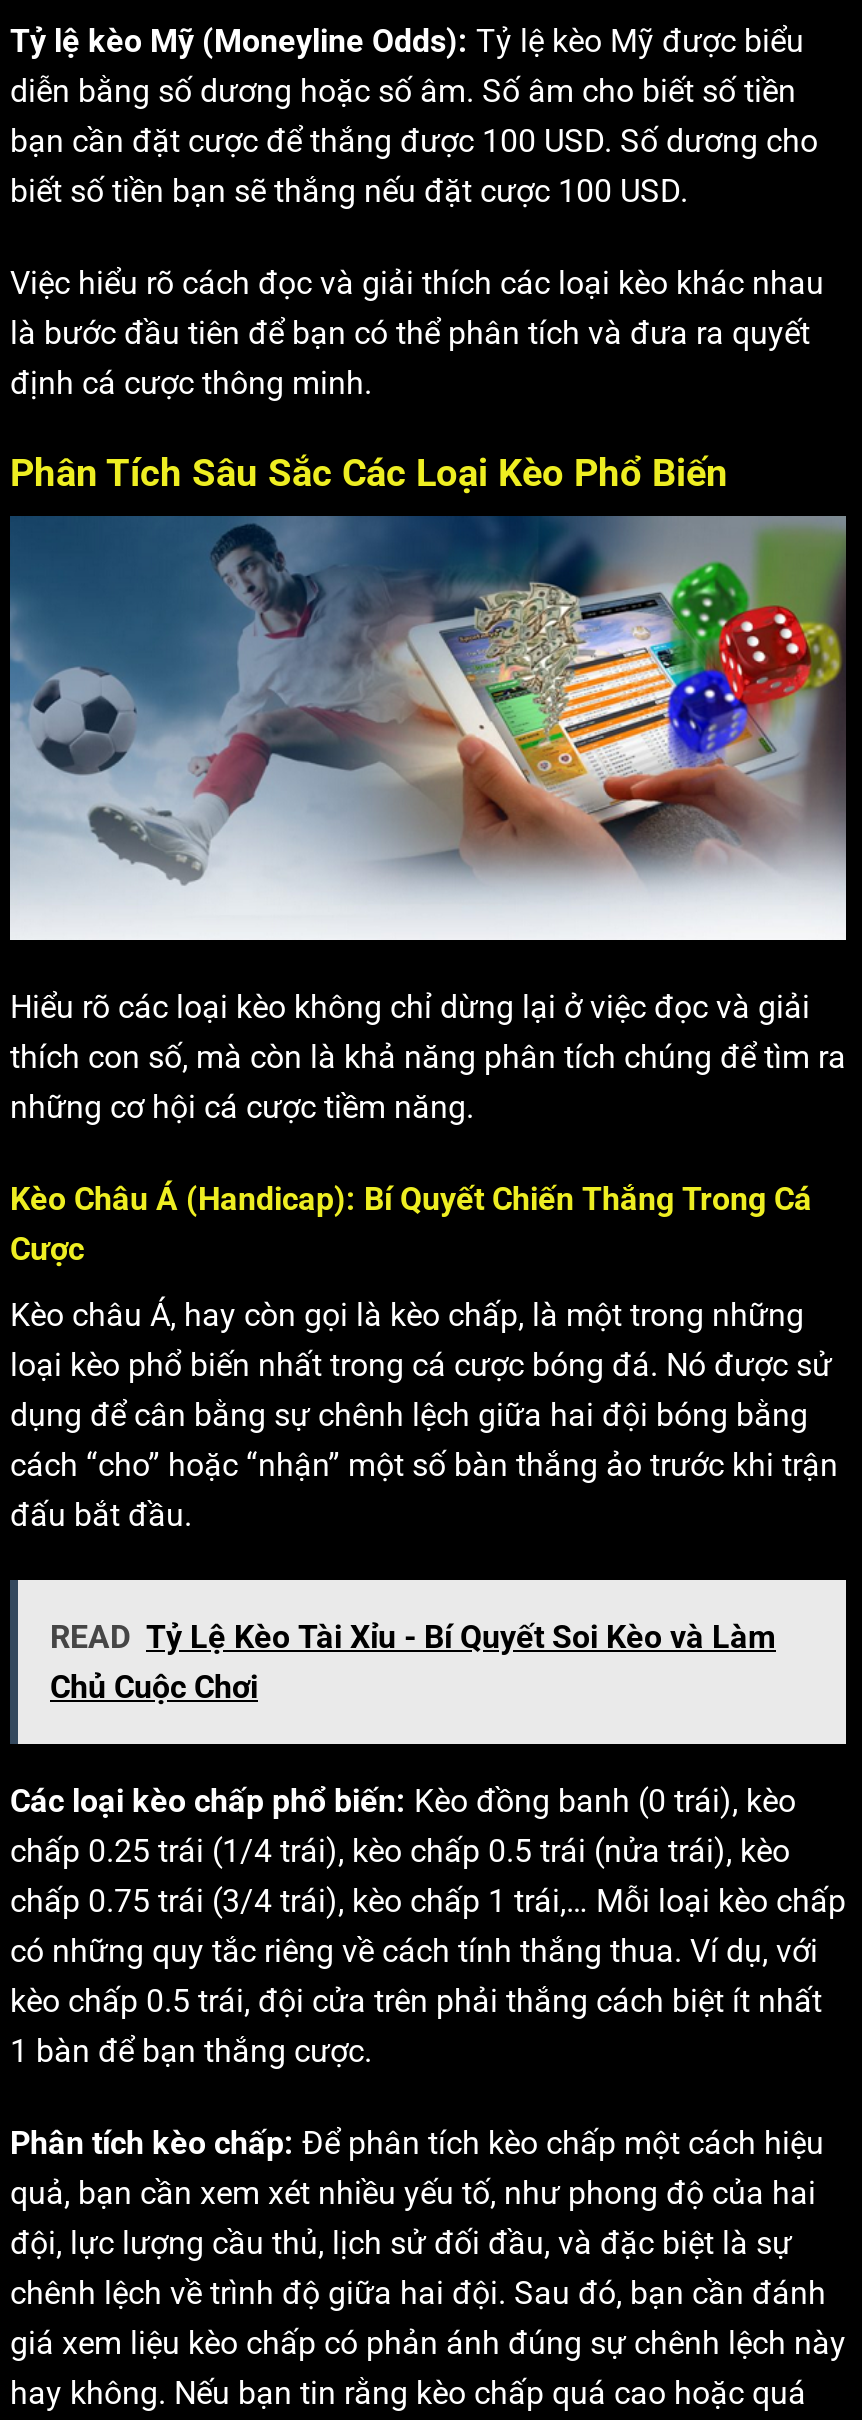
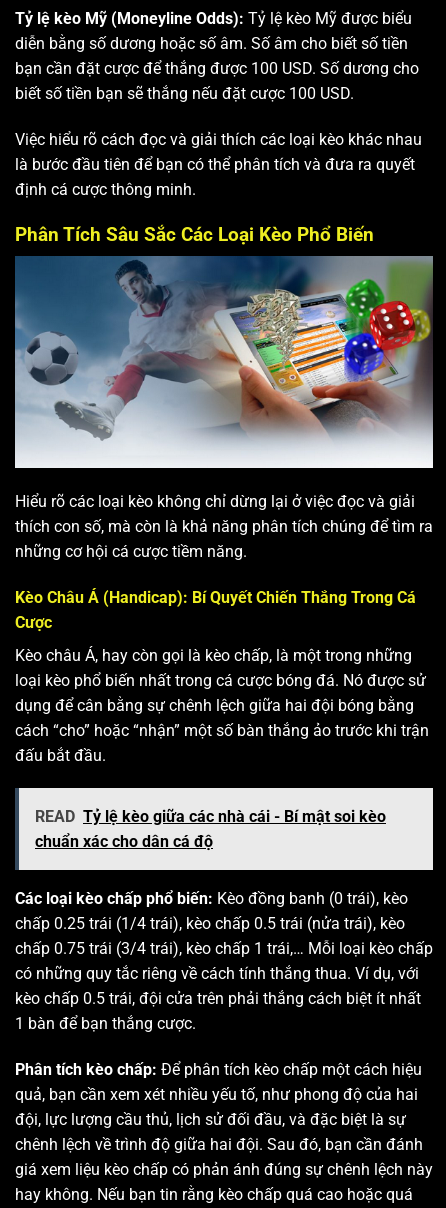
[50,1619,776,1707] READ Tỷ Lệ Kèo Tài Xỉu - Bí Quyết Soi Kèo và Làm | Chủ Cuộc Chơi -> [35,807,386,851] READ Tỷ lệ kèo giữa các nhà cái - Bí mật soi kèo | chuẩn xác cho dân cá độ

